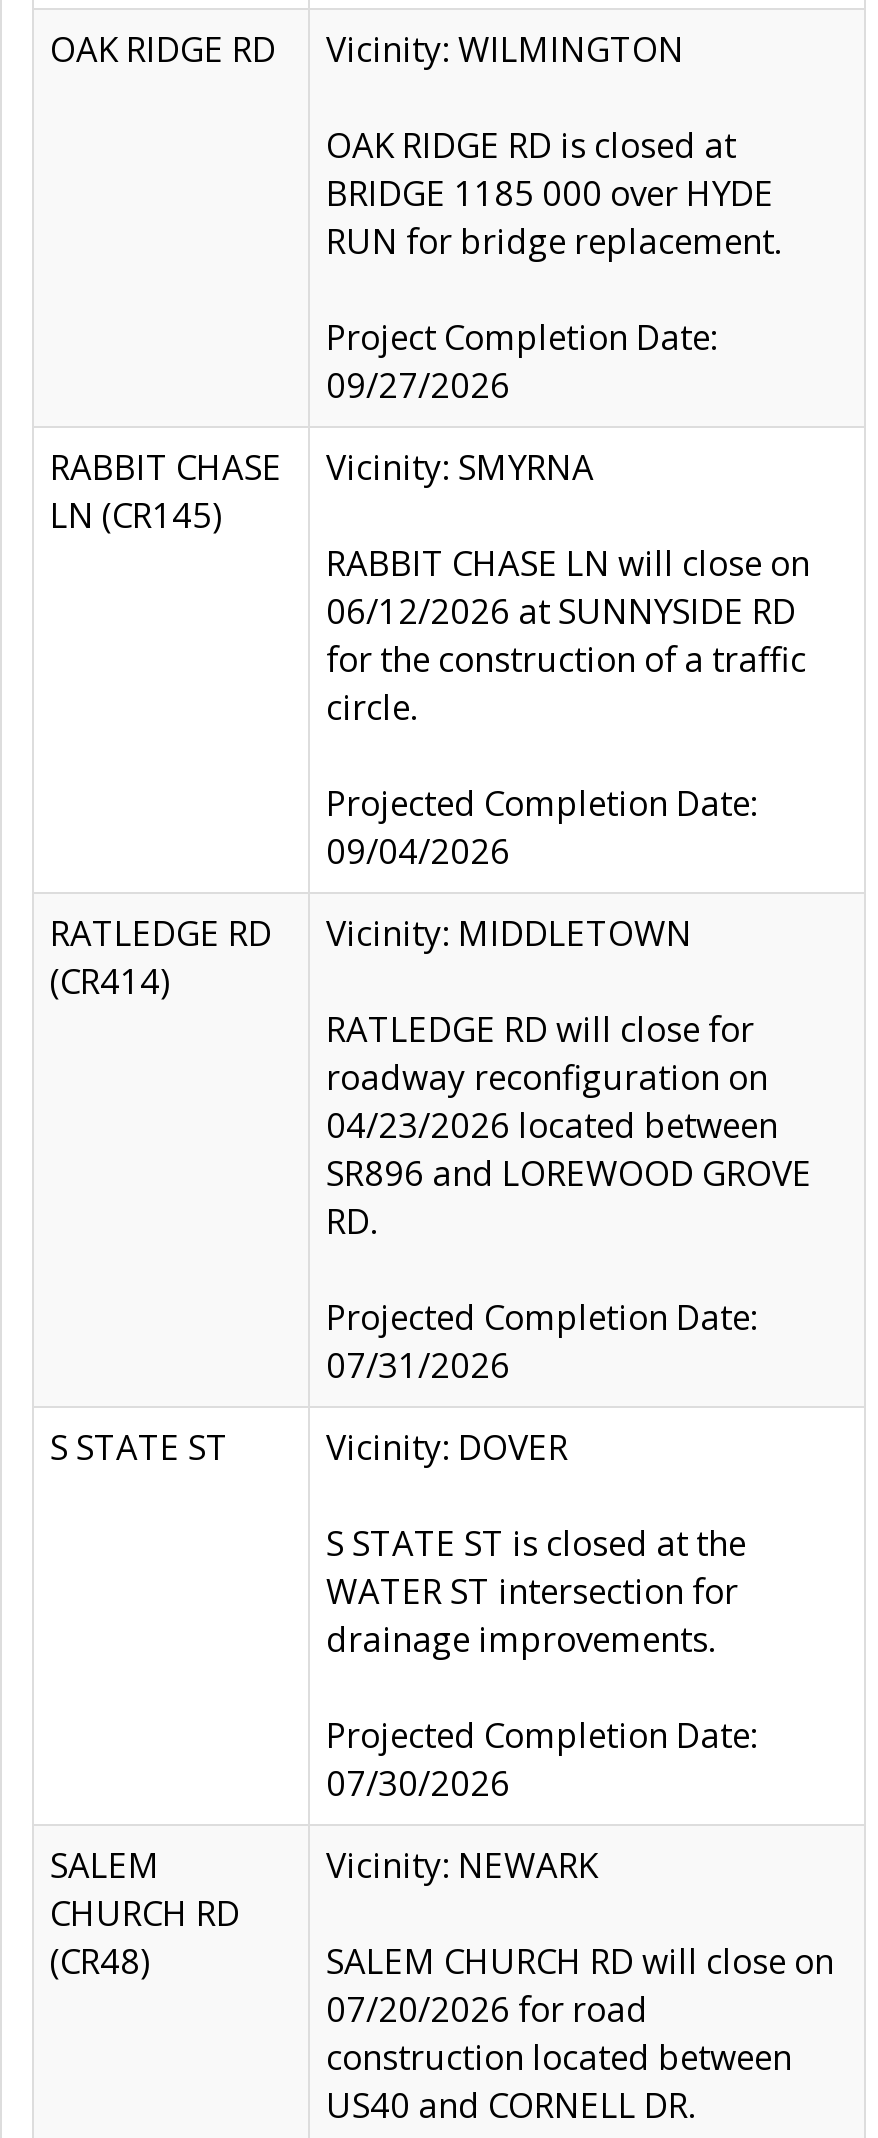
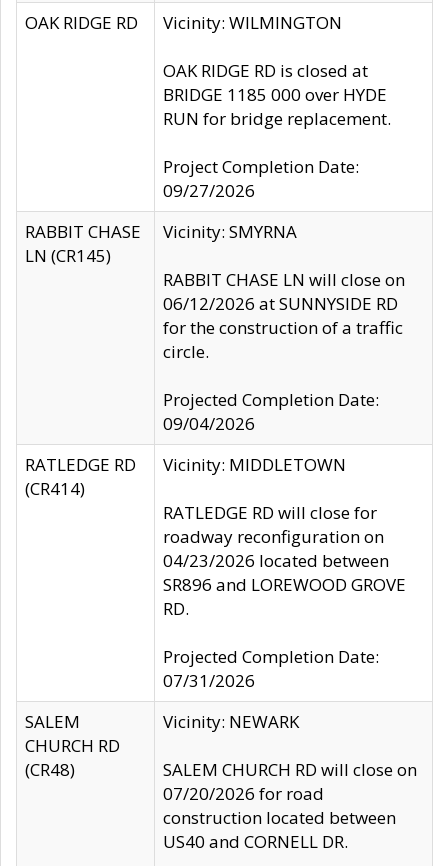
[50,1424,758,1806] S STATE ST | Vicinity: DOVER | S STATE ST is closed at the | WATER ST intersection for | drainage improvements. | Projected Completion Date: | 07/30/2026 -> none

